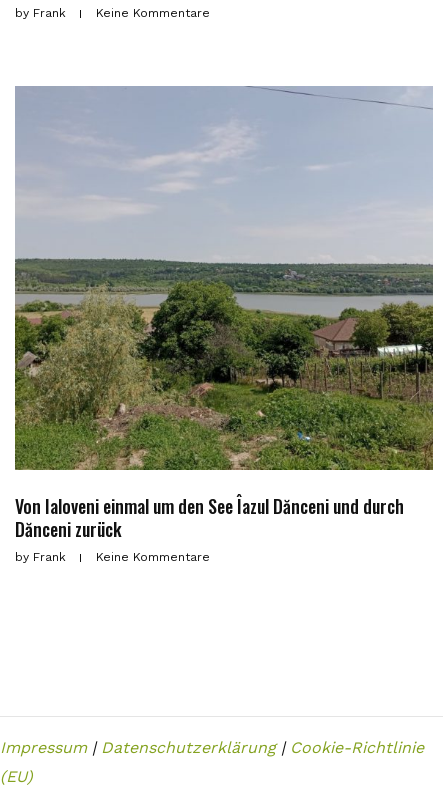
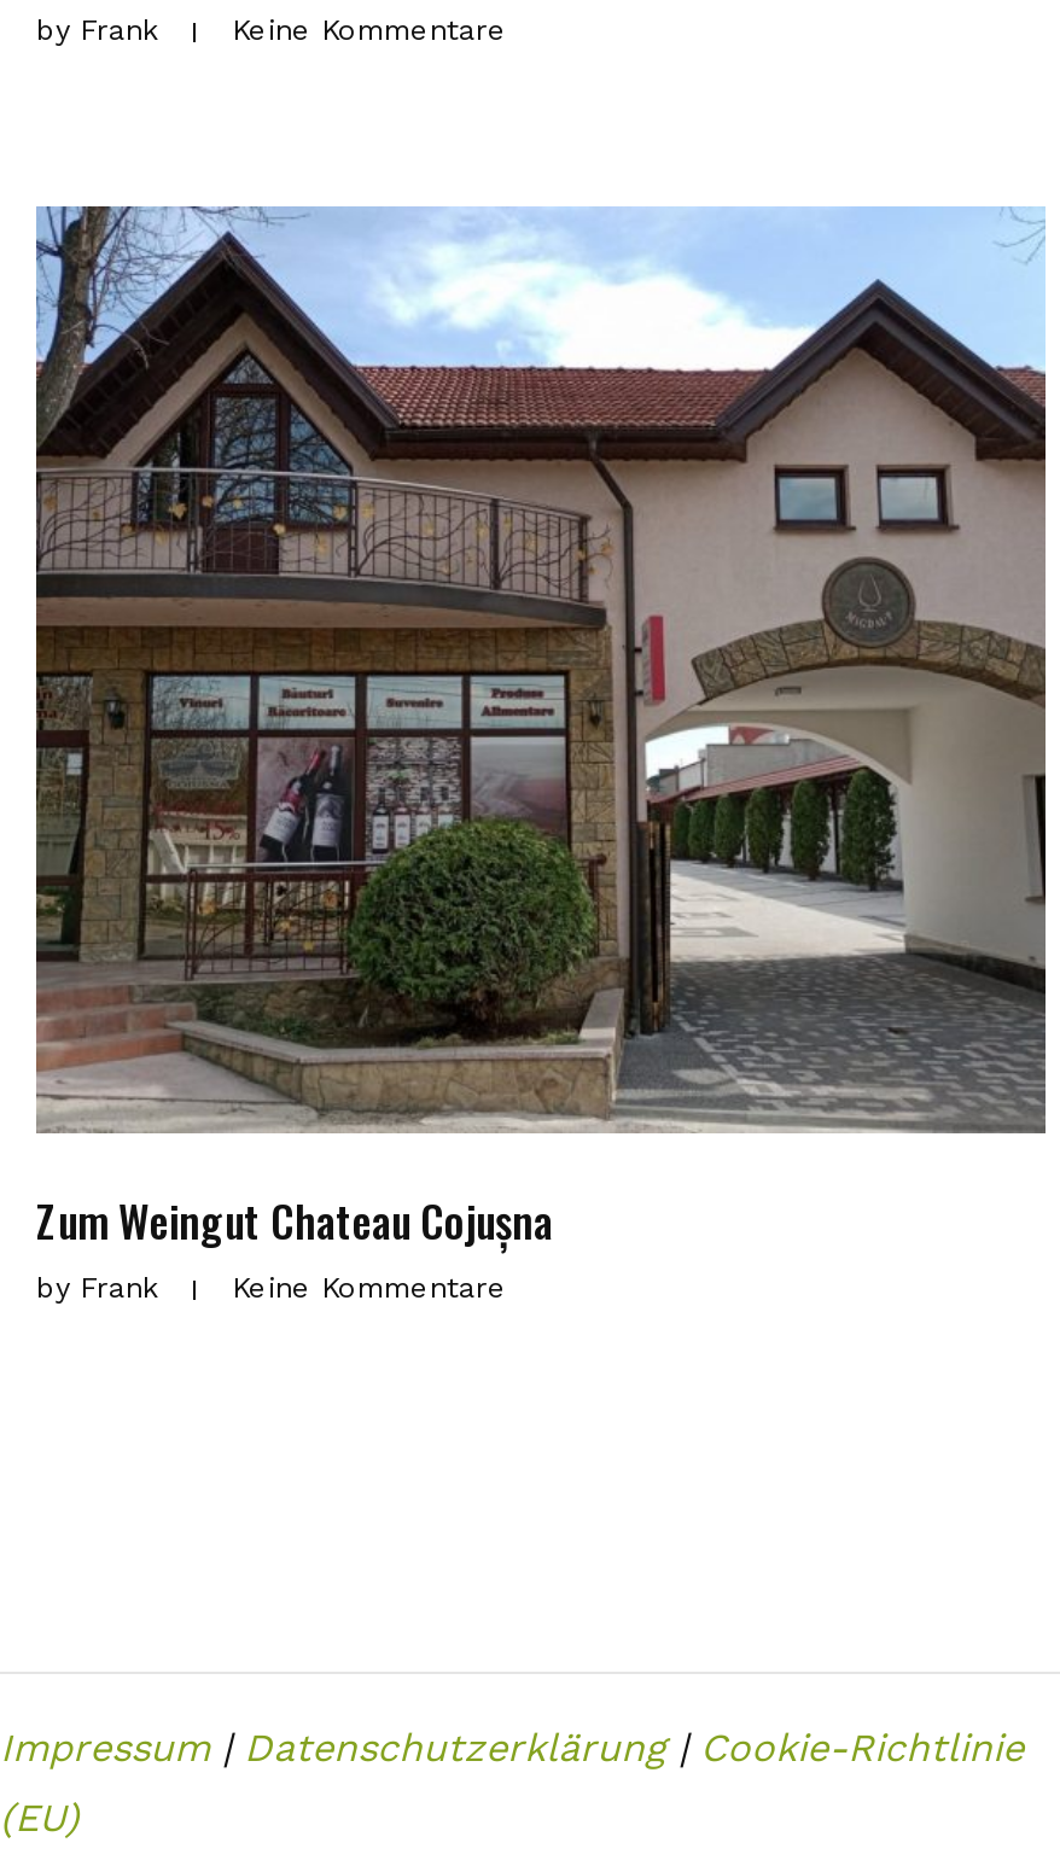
[15,86,433,542] [image] | Von Ialoveni einmal um den See Îazul Dănceni und durch | Dănceni zurück -> [36,206,1048,1253] [image] | Zum Weingut Chateau Cojușna

